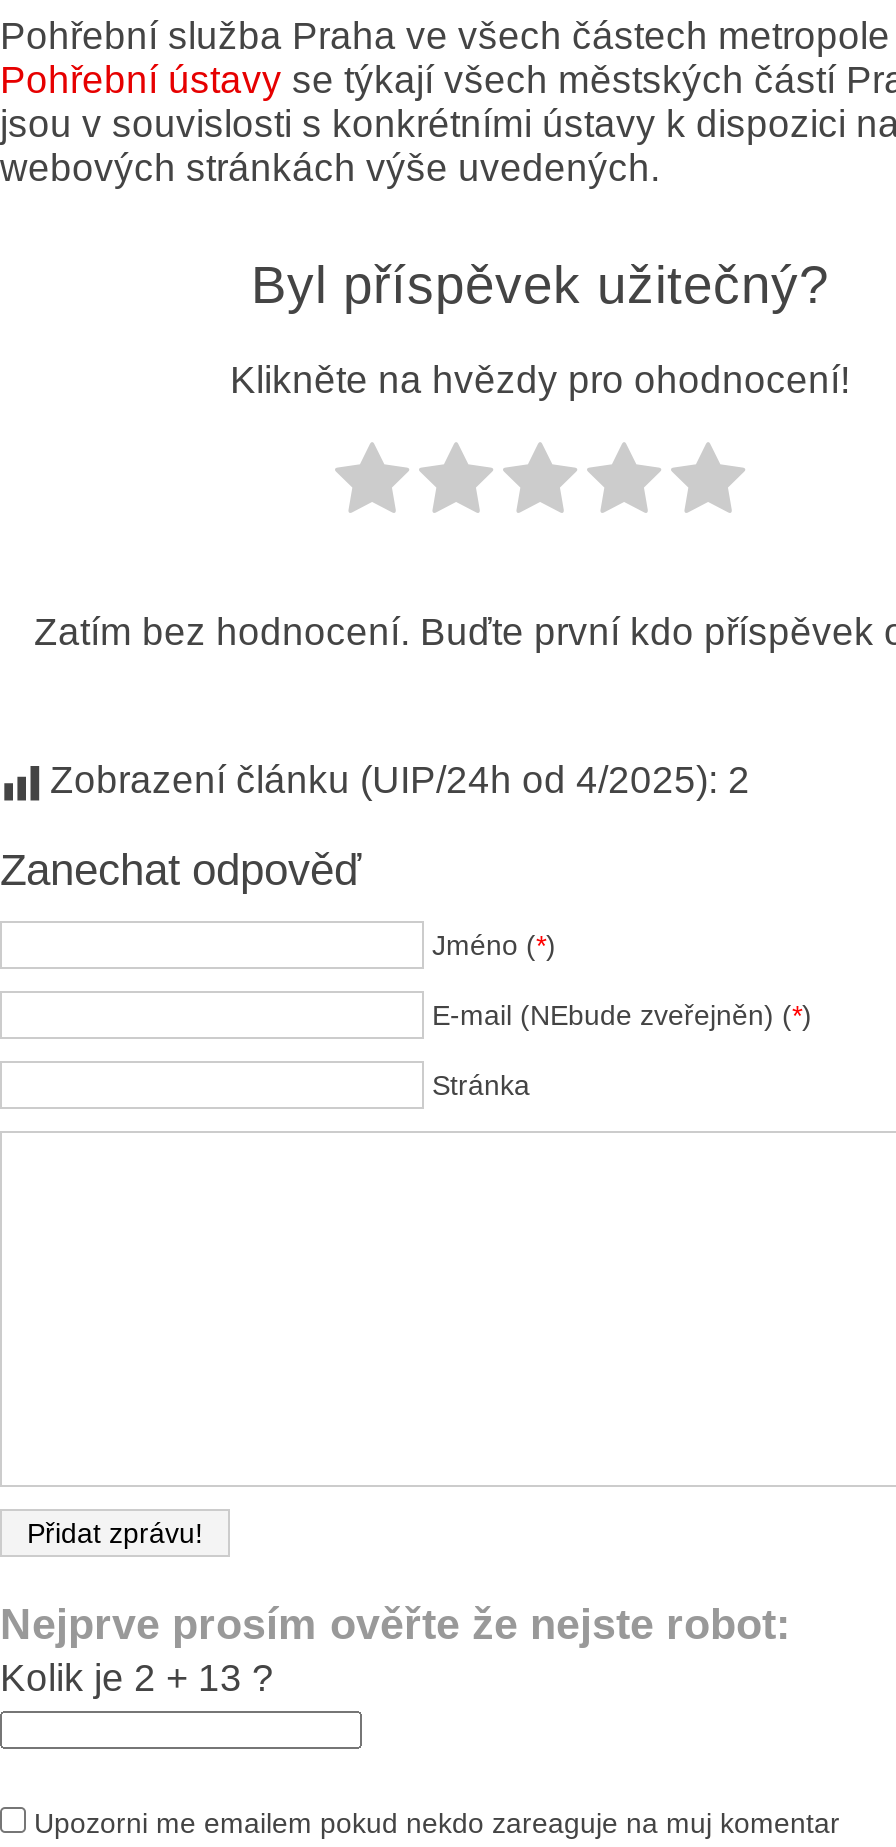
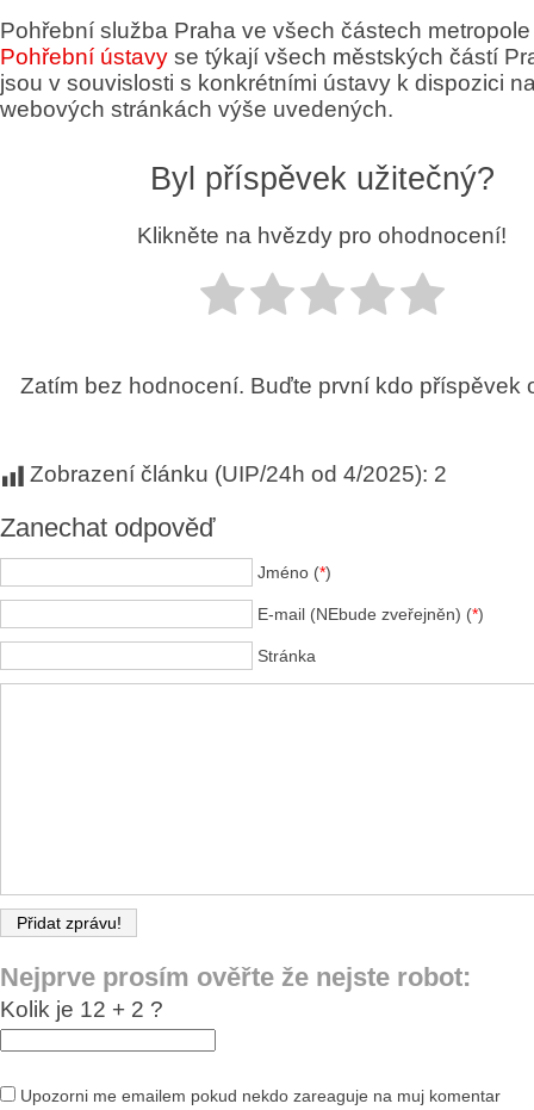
[0,1657,274,1699] Kolik je 2 + 13 ? -> [0,997,163,1022] Kolik je 12 + 2 ?

